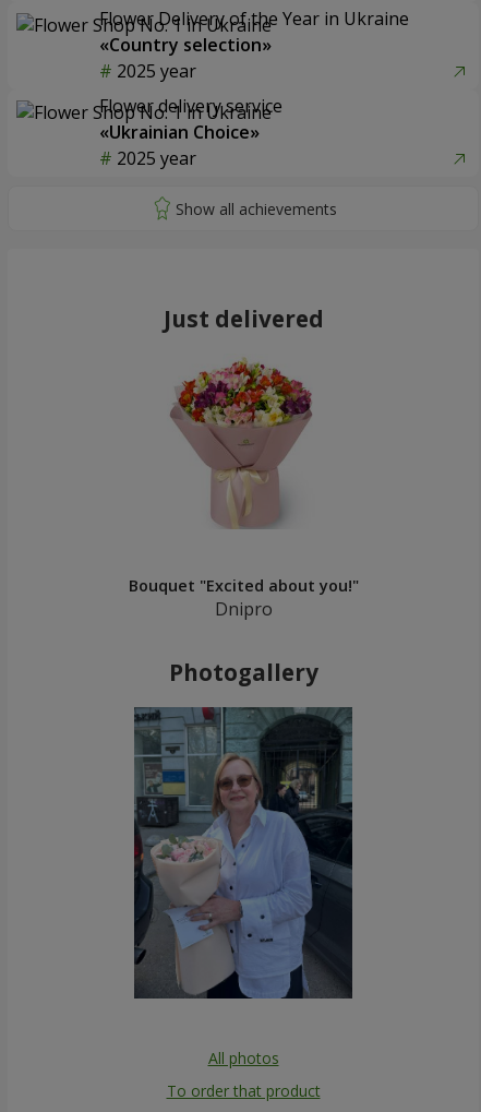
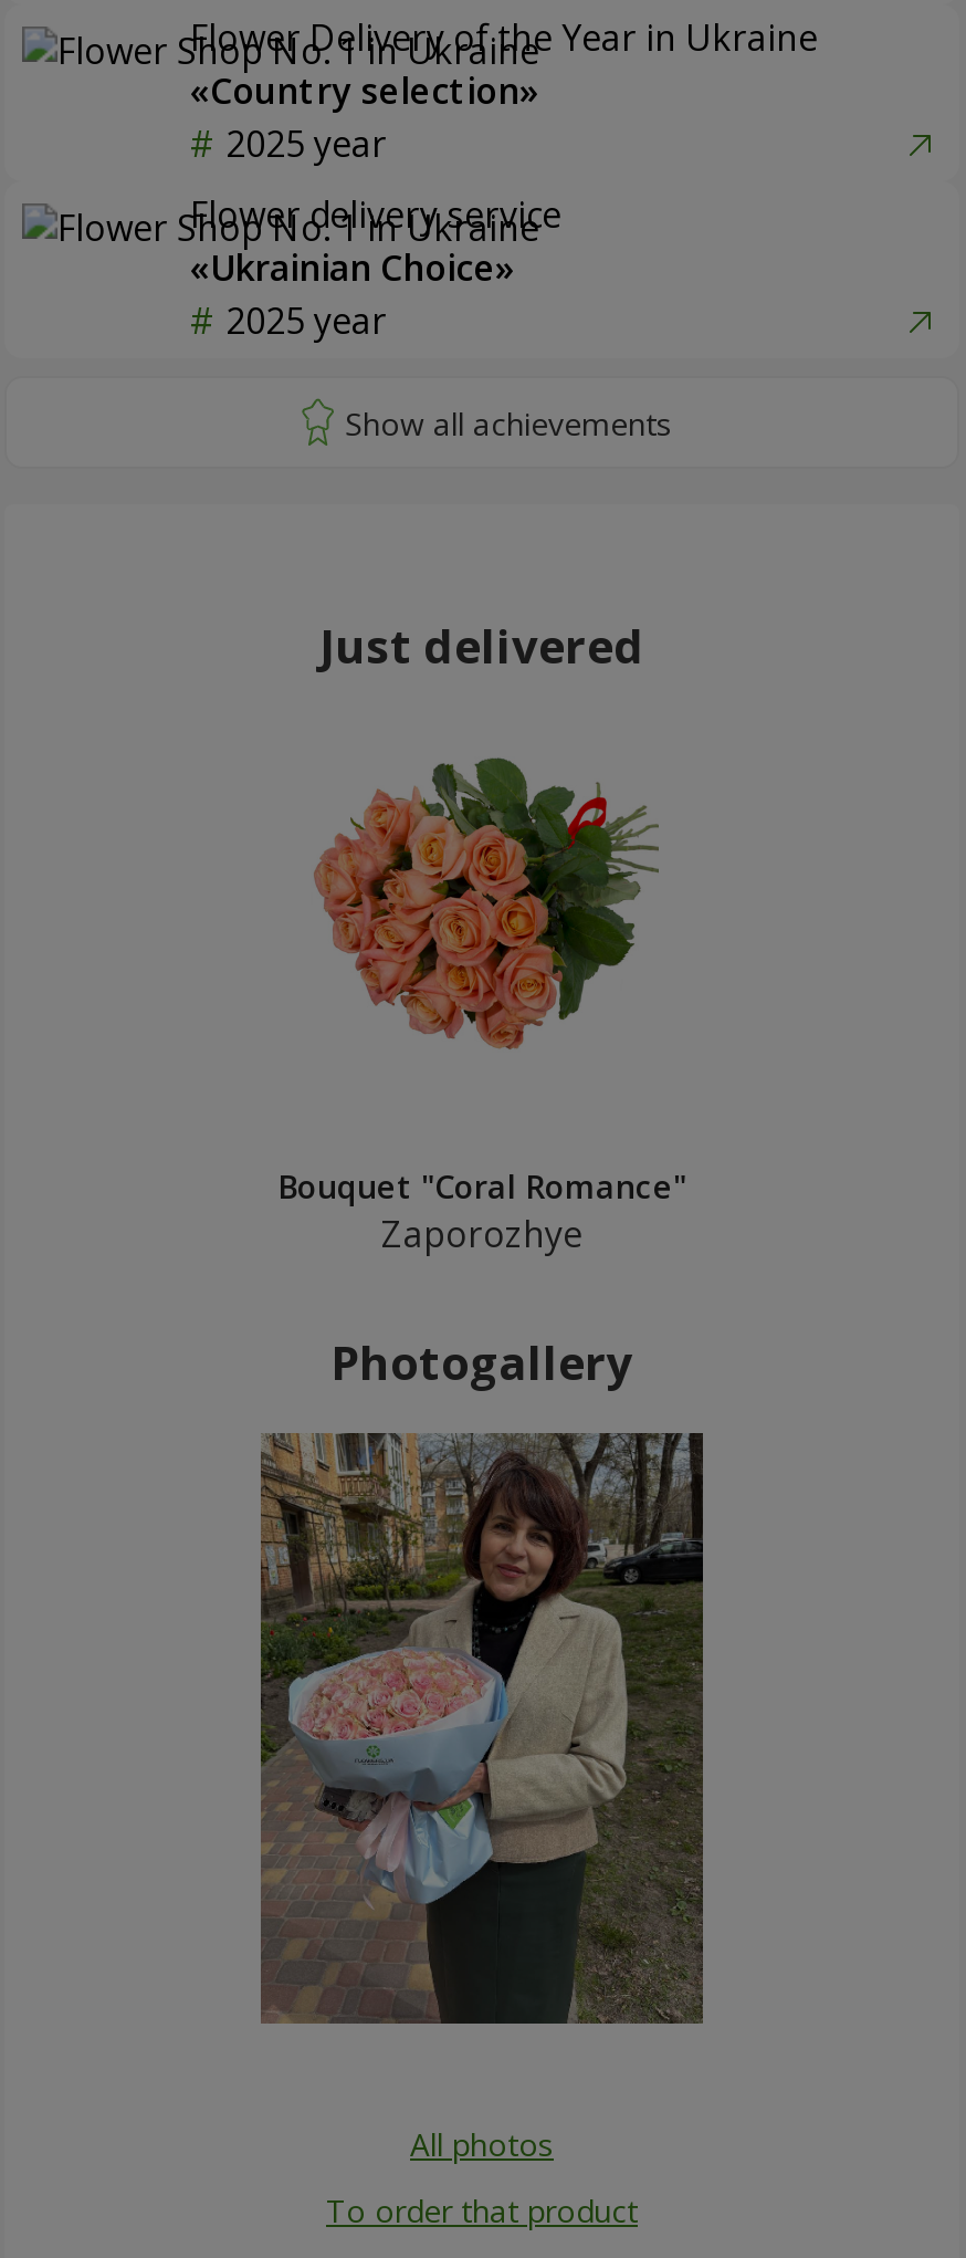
[160,357,329,529] [image] -> [312,725,659,1070] [image]
[128,575,358,621] Bouquet "Excited about you!" | Dnipro -> [277,1165,686,1258] Bouquet "Coral Romance" | Zaporozhye
[133,706,353,1000] [image] -> [259,1431,705,2026] [image]

